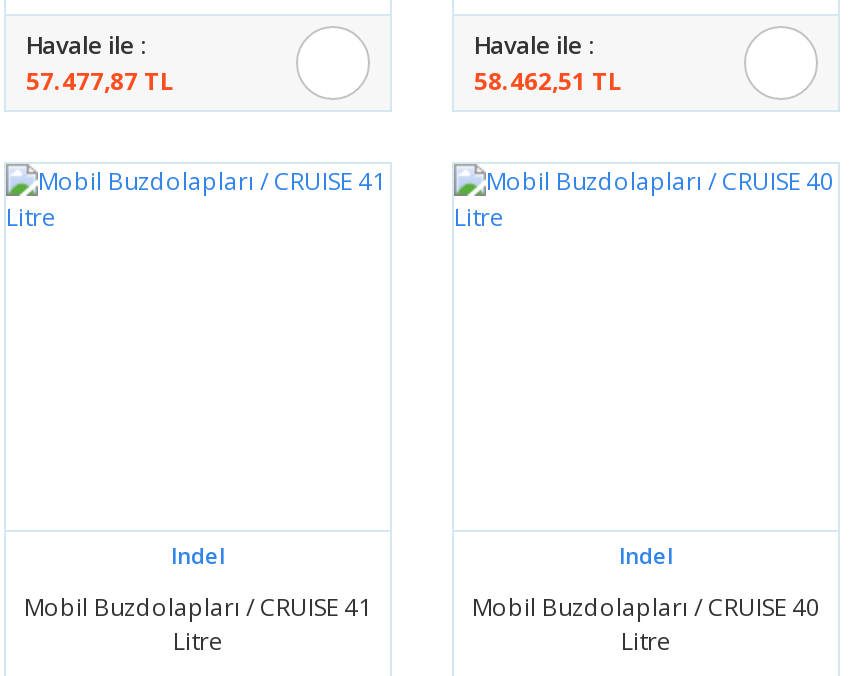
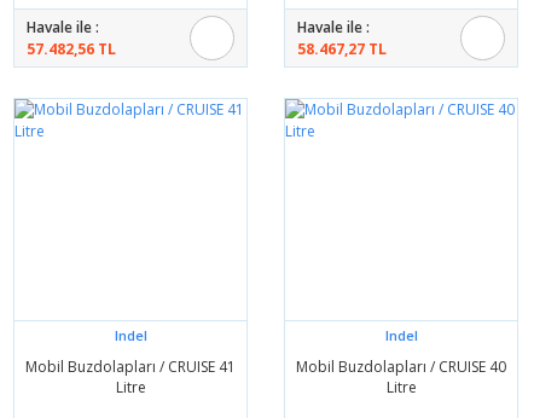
[26,64,174,98] 57.477,87 TL -> [27,39,116,59] 57.482,56 TL
[474,64,622,98] 58.462,51 TL -> [297,39,387,59] 58.467,27 TL

